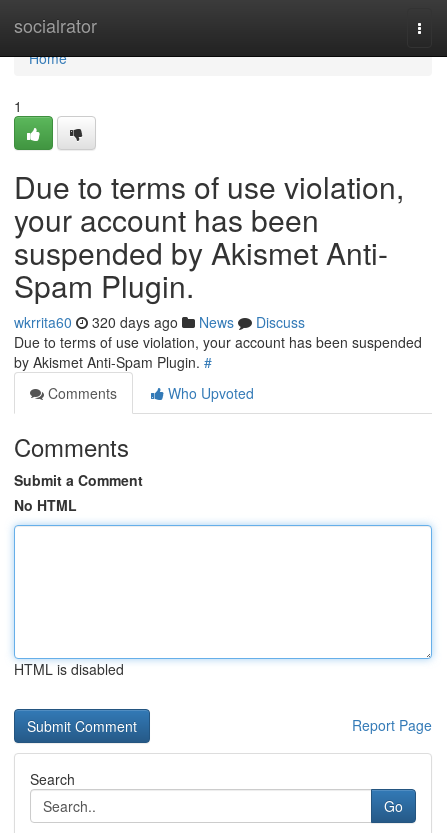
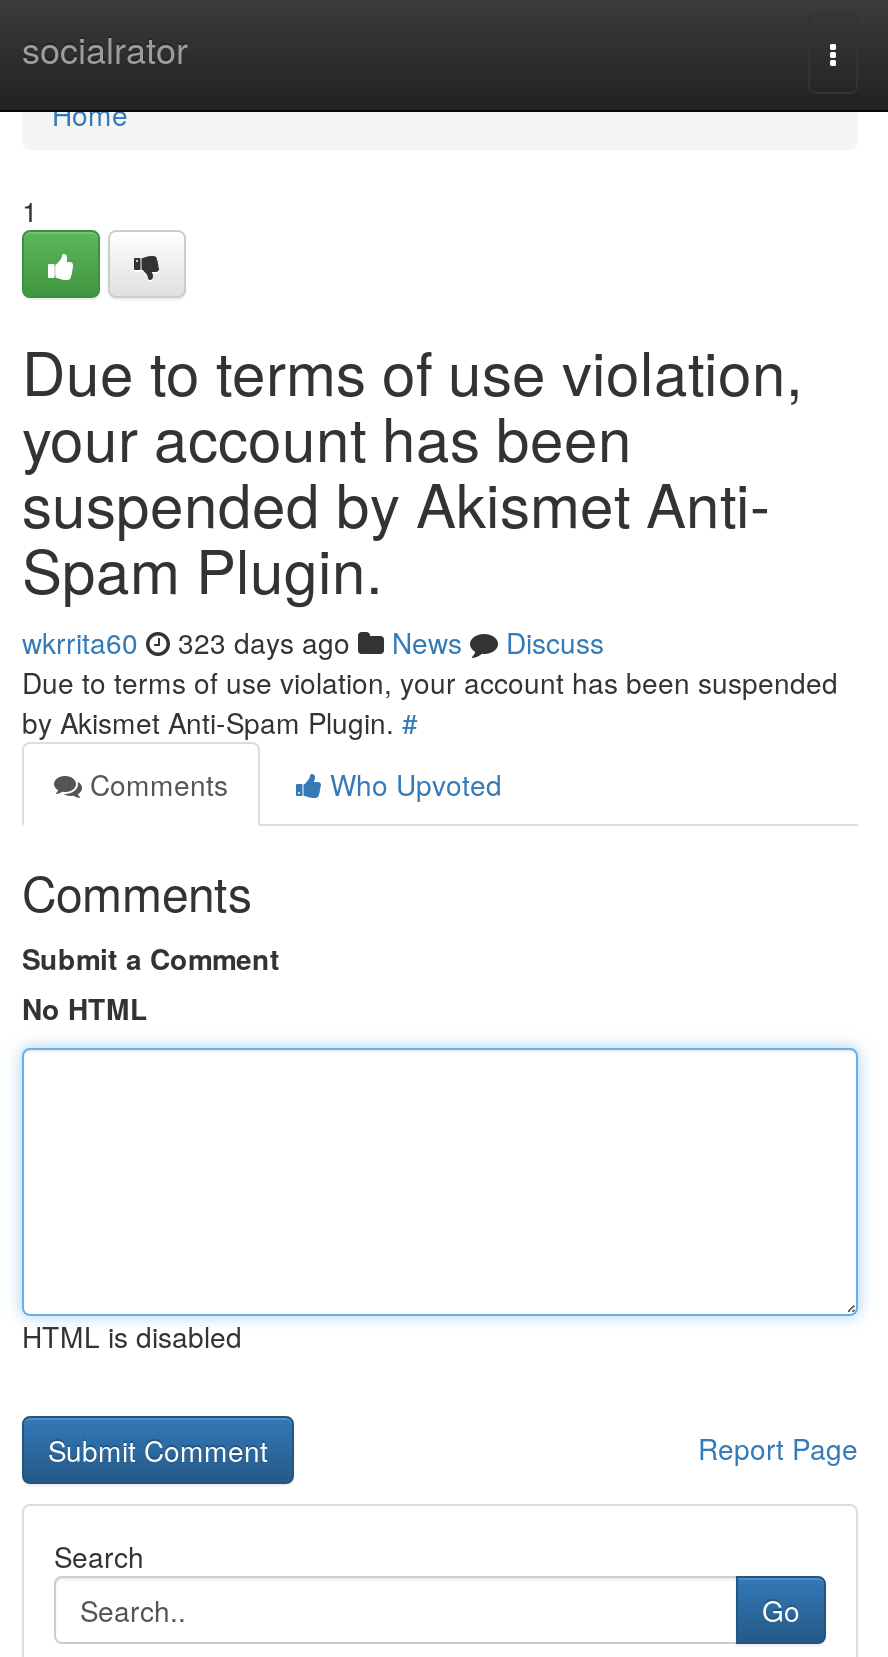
[14,312,305,332] wkrrita60 320 days ago News Discuss -> [22,622,604,662] wkrrita60 323 days ago News Discuss

